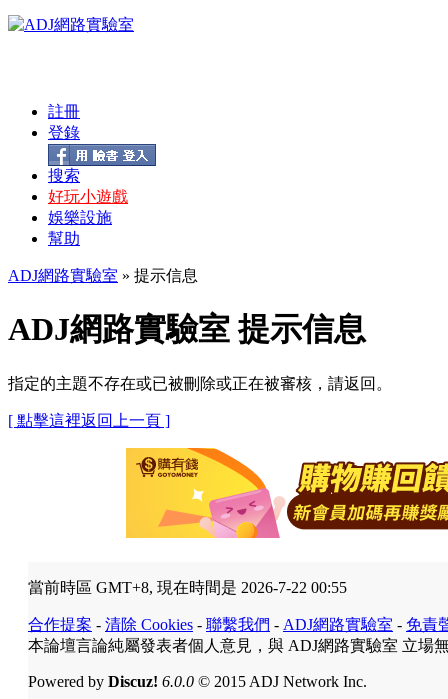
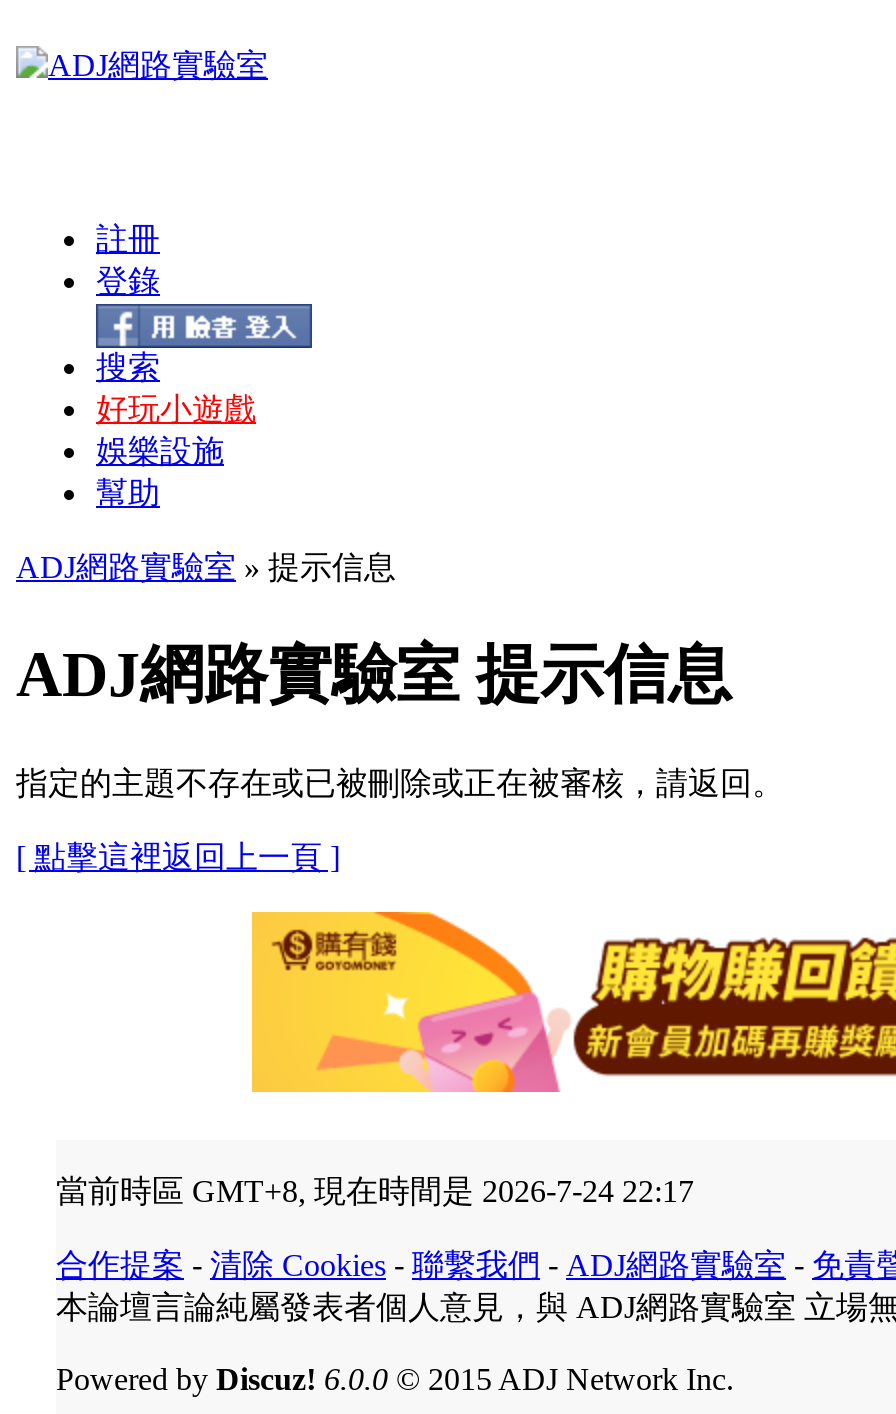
[28,579,347,596] 當前時區 GMT+8, 現在時間是 2026-7-22 00:55 -> [56,1174,694,1208] 當前時區 GMT+8, 現在時間是 2026-7-24 22:17

